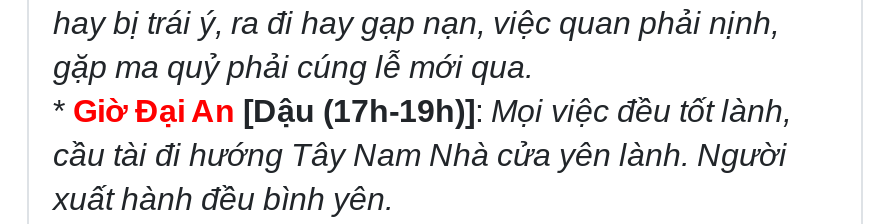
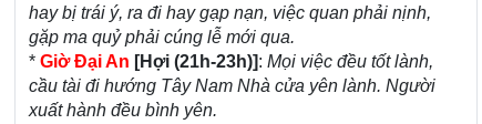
[53,95,791,129] * Giờ Đại An [Dậu (17h-19h)]: Mọi việc đều tốt lành, -> [29,52,433,71] * Giờ Đại An [Hợi (21h-23h)]: Mọi việc đều tốt lành,

